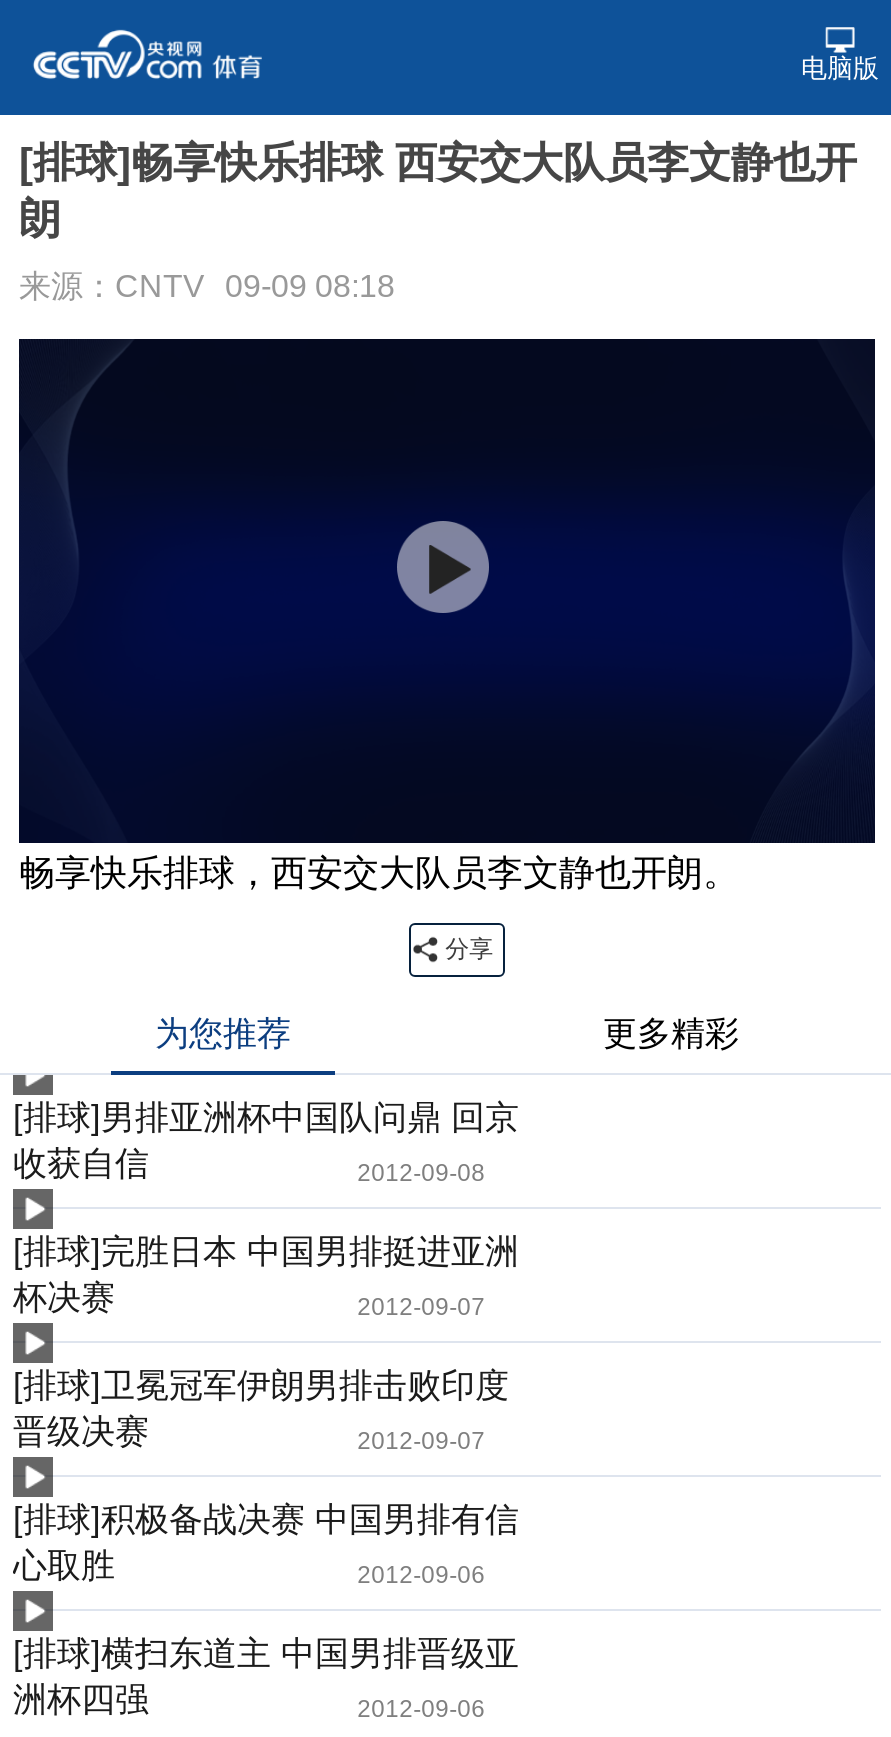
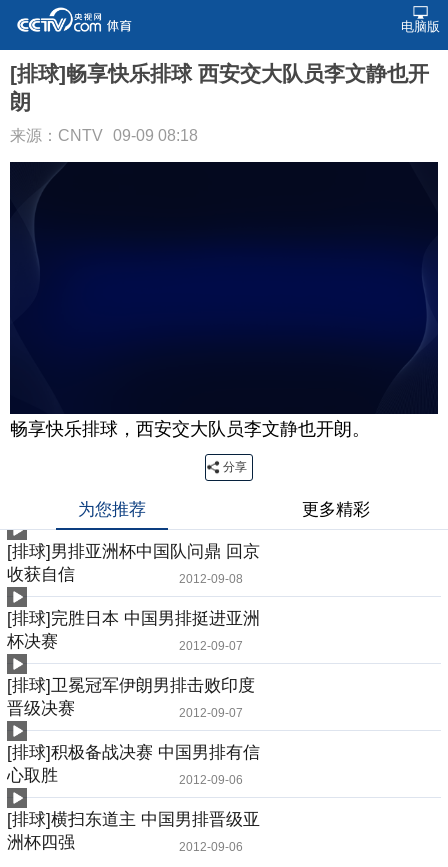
[395,519,491,615] [image] -> none

